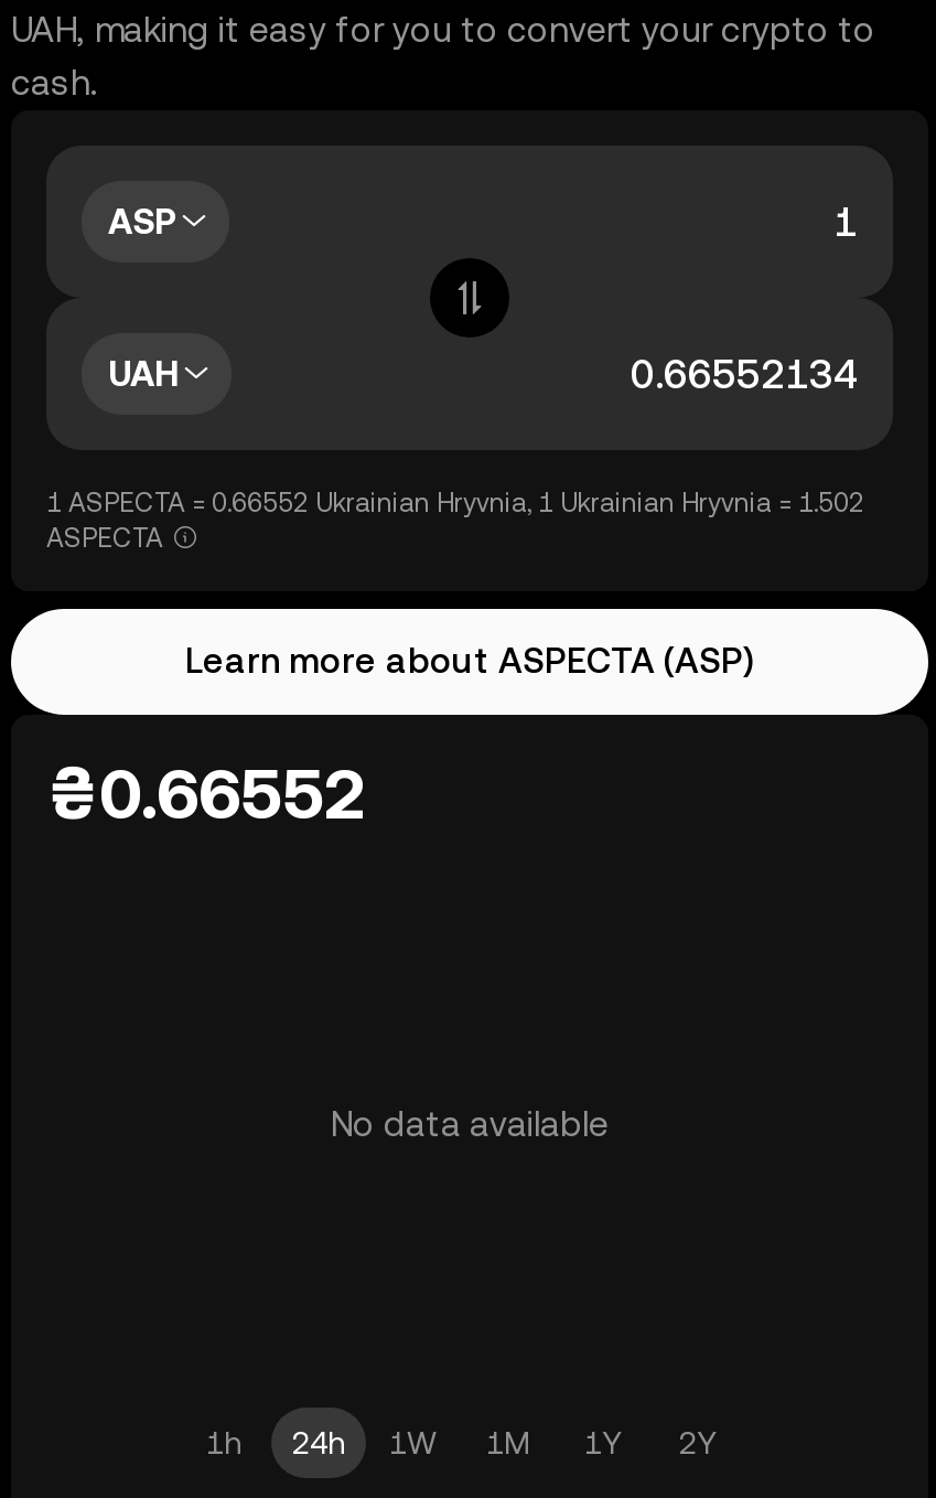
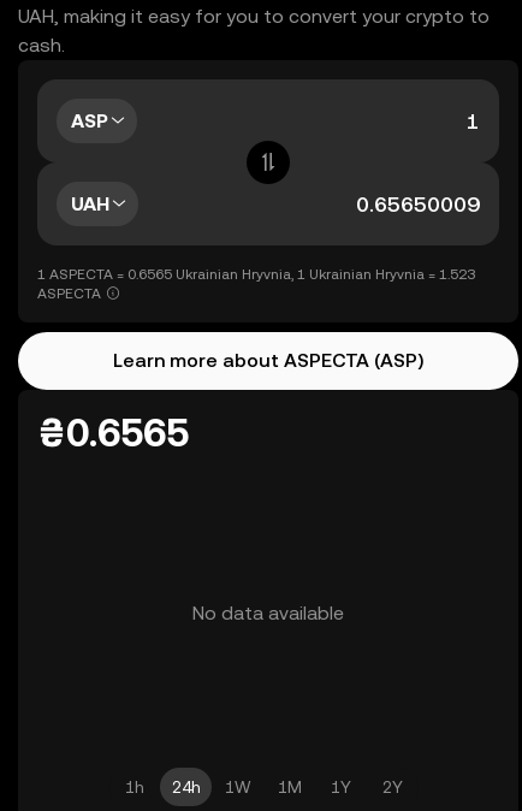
[46,488,864,518] 1 ASPECTA = 0.66552 Ukrainian Hryvnia, 1 Ukrainian Hryvnia = 1.502 -> [37,266,475,283] 1 ASPECTA = 0.6565 Ukrainian Hryvnia, 1 Ukrainian Hryvnia = 1.523
[46,752,366,834] ₴0.66552 -> [37,410,189,455] ₴0.6565

